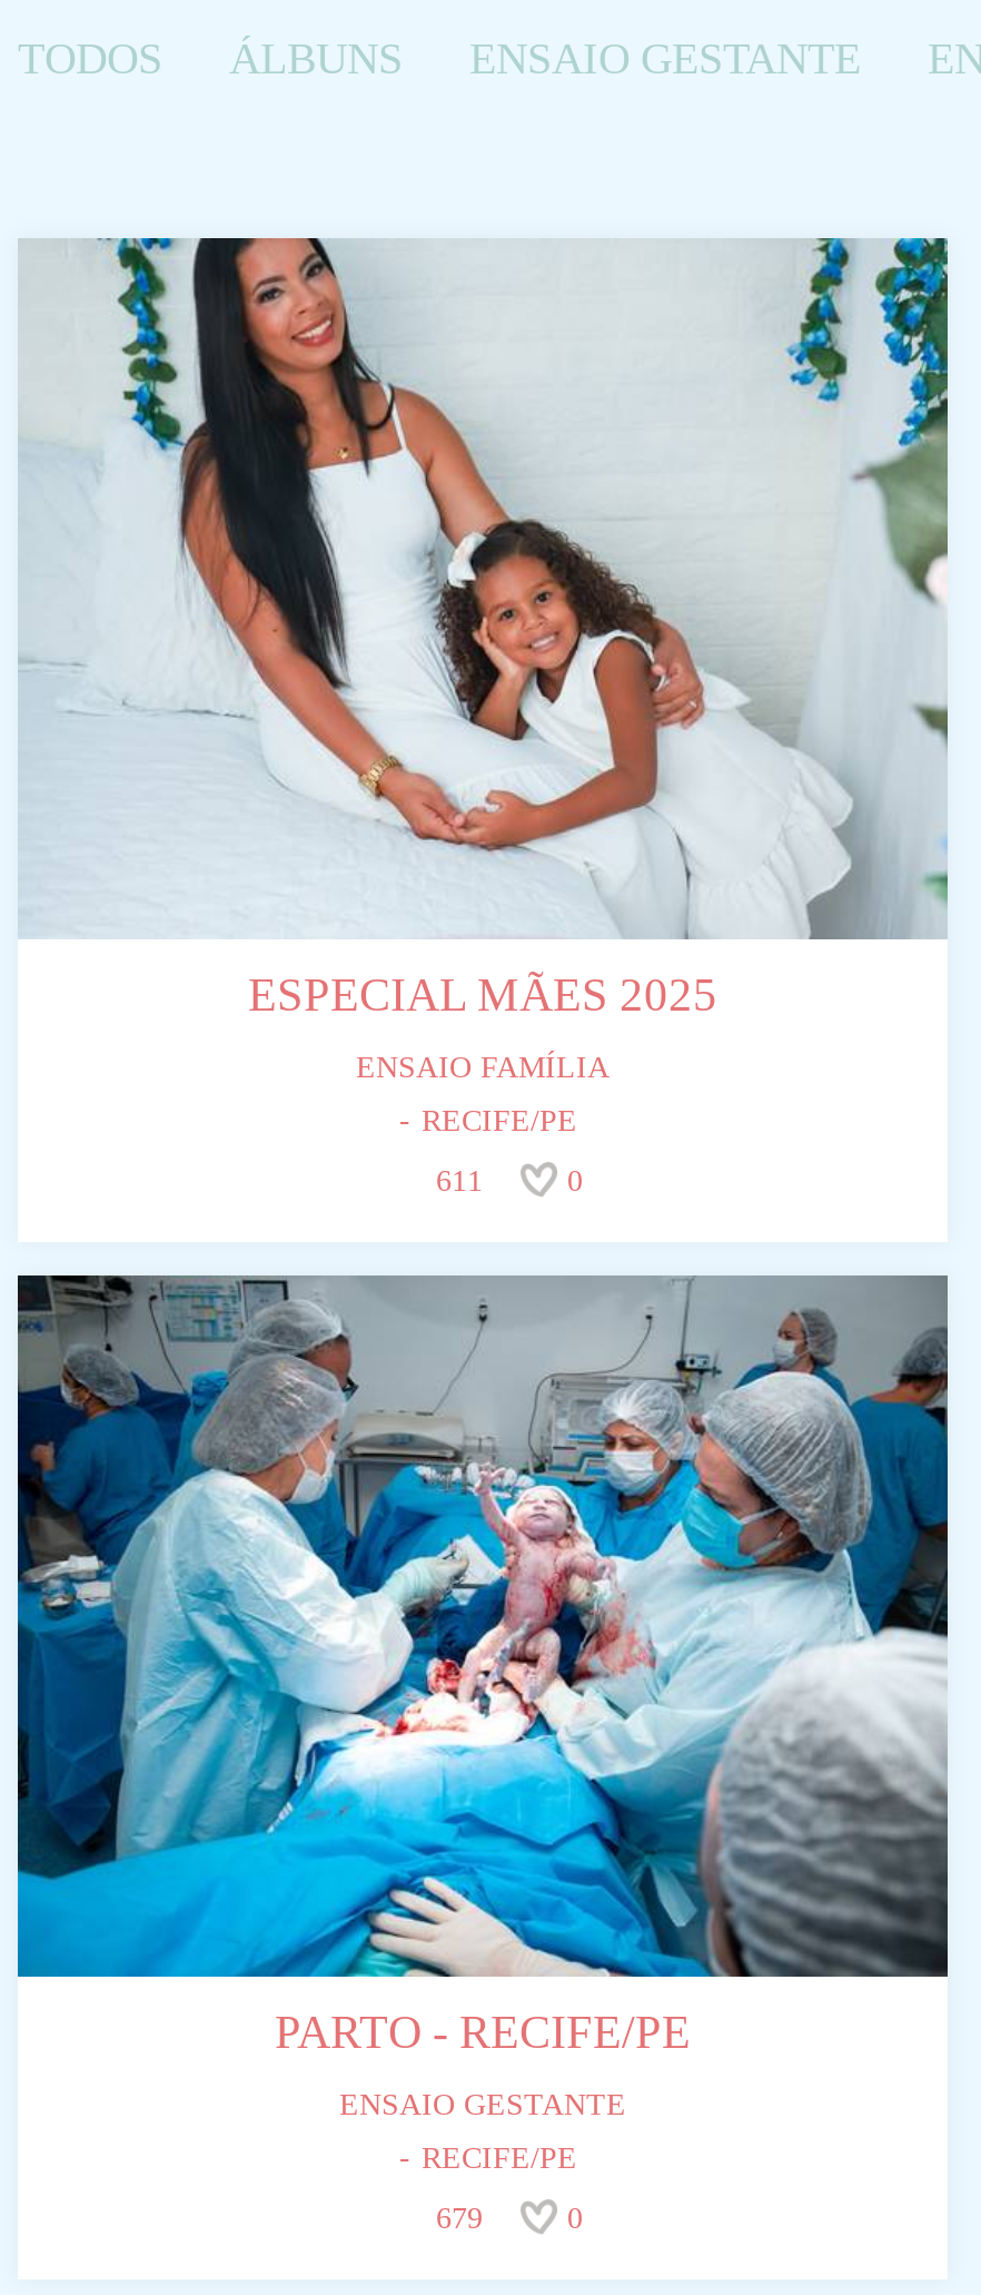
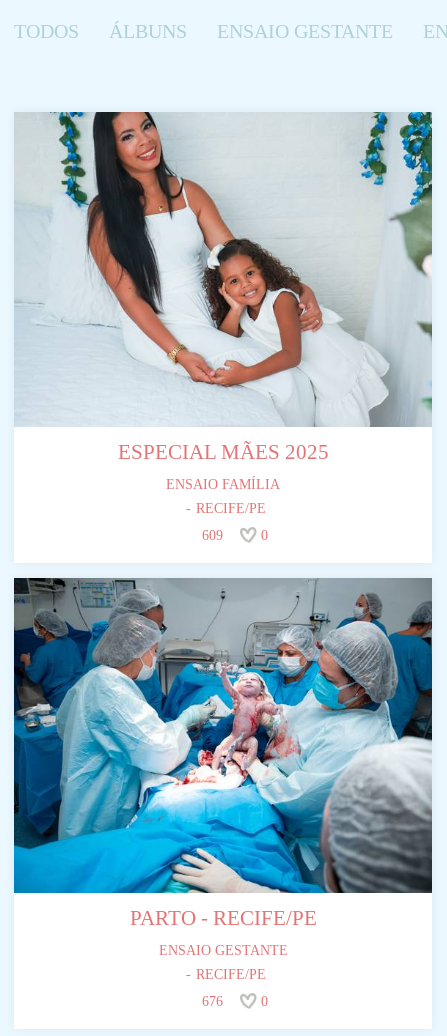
[436,1164,483,1197] 611 -> [202,528,223,543] 609
[436,2202,483,2235] 679 -> [202,994,223,1009] 676

